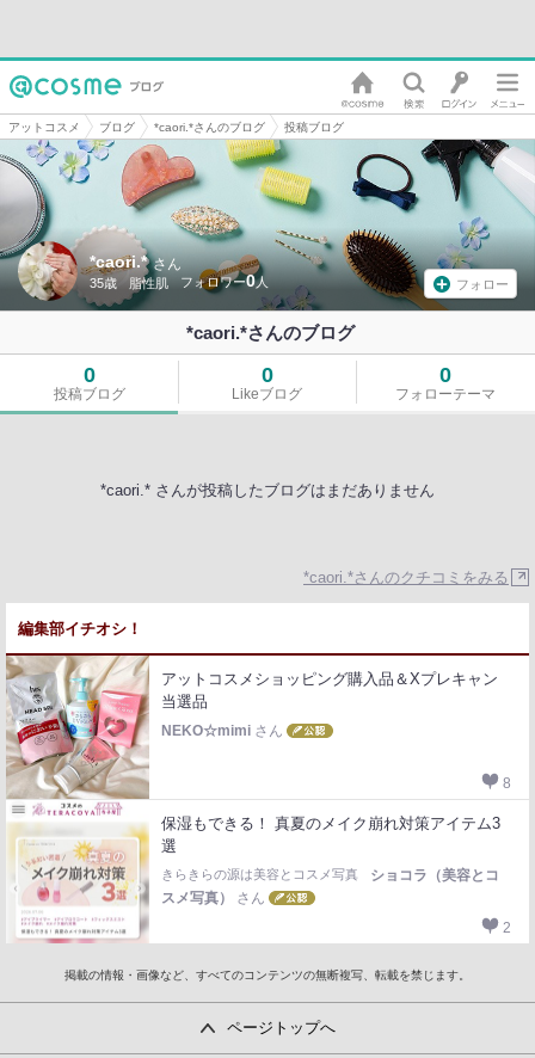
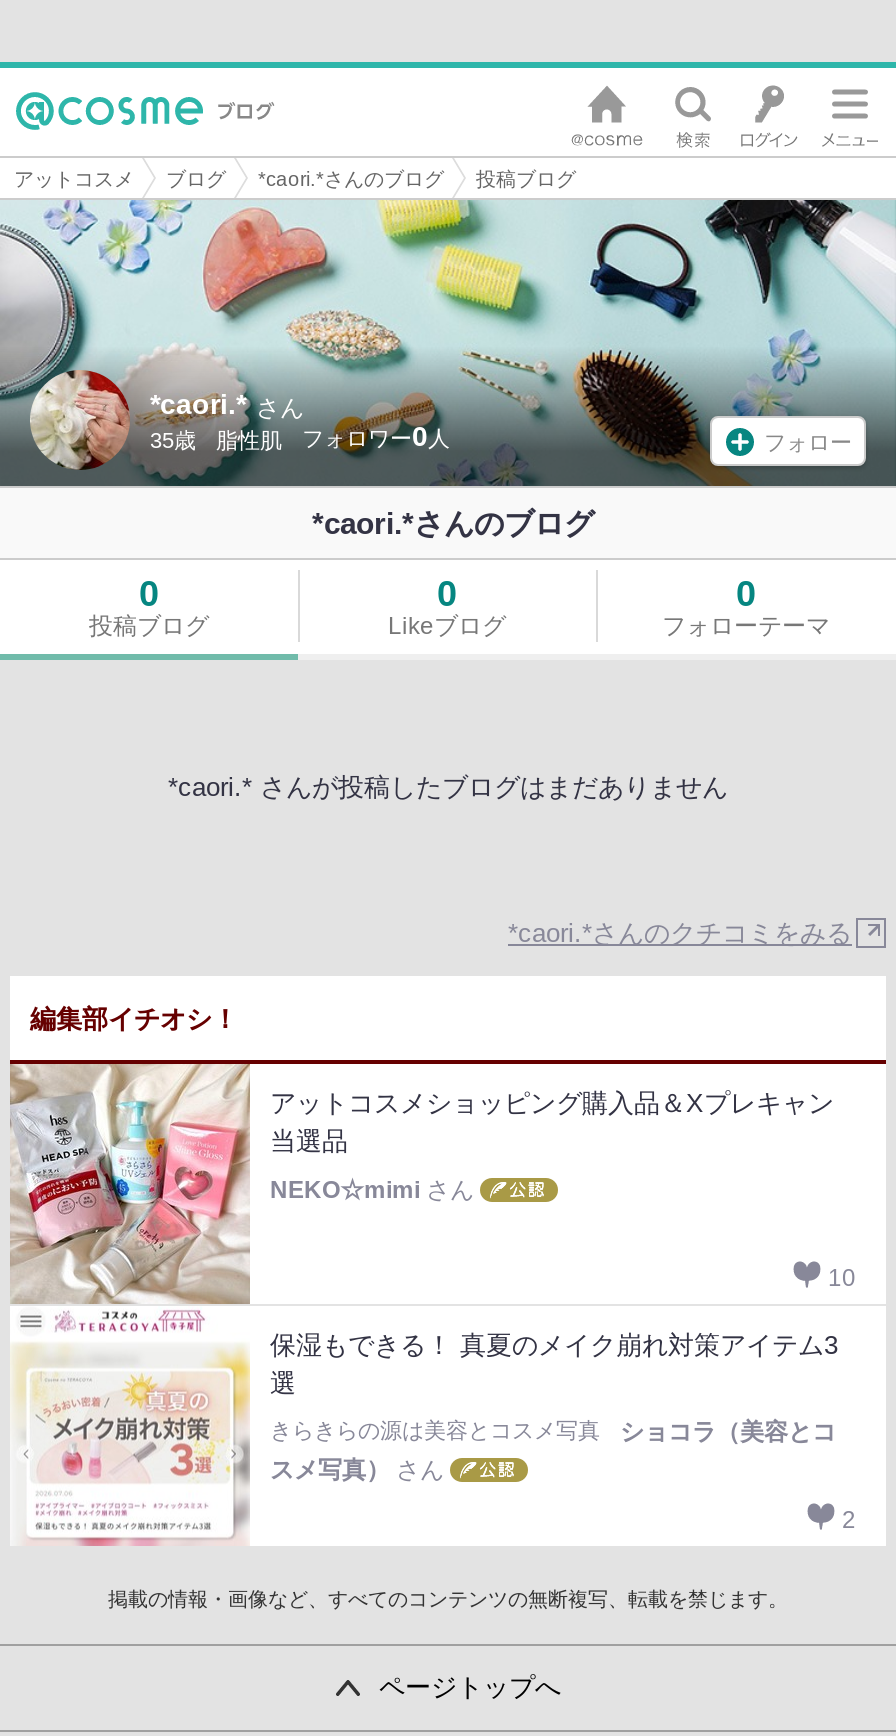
[503,775,511,792] 8 -> [828,1265,856,1293] 10

